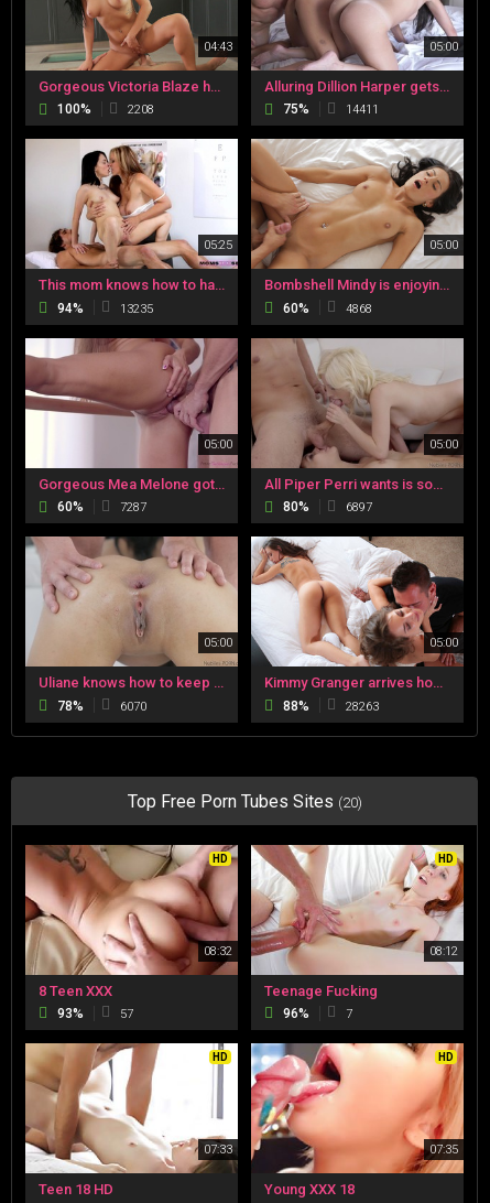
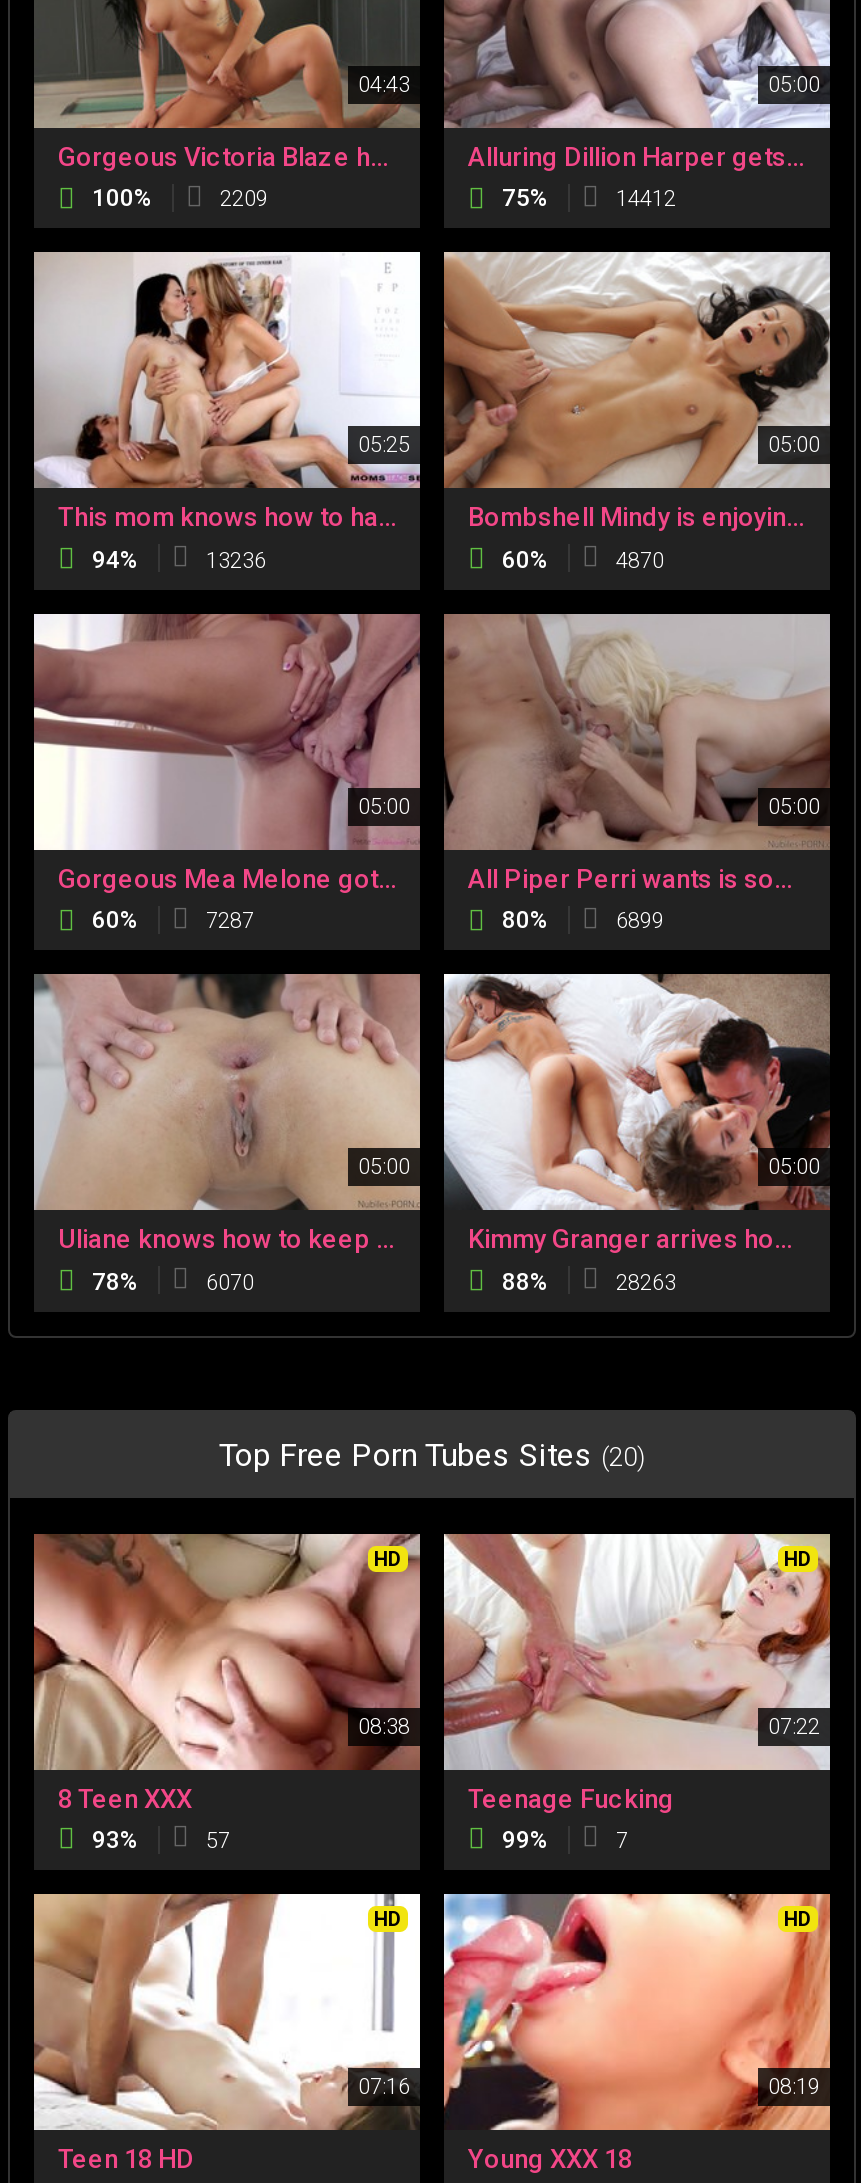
[128,103,154,117] 2208 -> [220,187,268,213] 2209
[346,103,379,117] 14411 -> [616,187,676,213] 14412
[120,302,153,316] 13235 -> [206,548,266,574] 13236
[346,302,372,316] 4868 -> [616,548,664,574] 4870
[346,500,372,515] 6897 -> [616,908,664,934] 6899
[204,944,232,958] 08:32 -> [358,1713,410,1739] 08:38
[429,944,458,958] 08:12 -> [768,1713,820,1739] 07:22
[283,1006,309,1021] 96% -> [502,1826,550,1854] 99%
[204,1142,232,1157] 07:33 -> [358,2074,410,2100] 07:16
[429,1142,458,1157] 07:35 -> [768,2074,820,2100] 08:19

